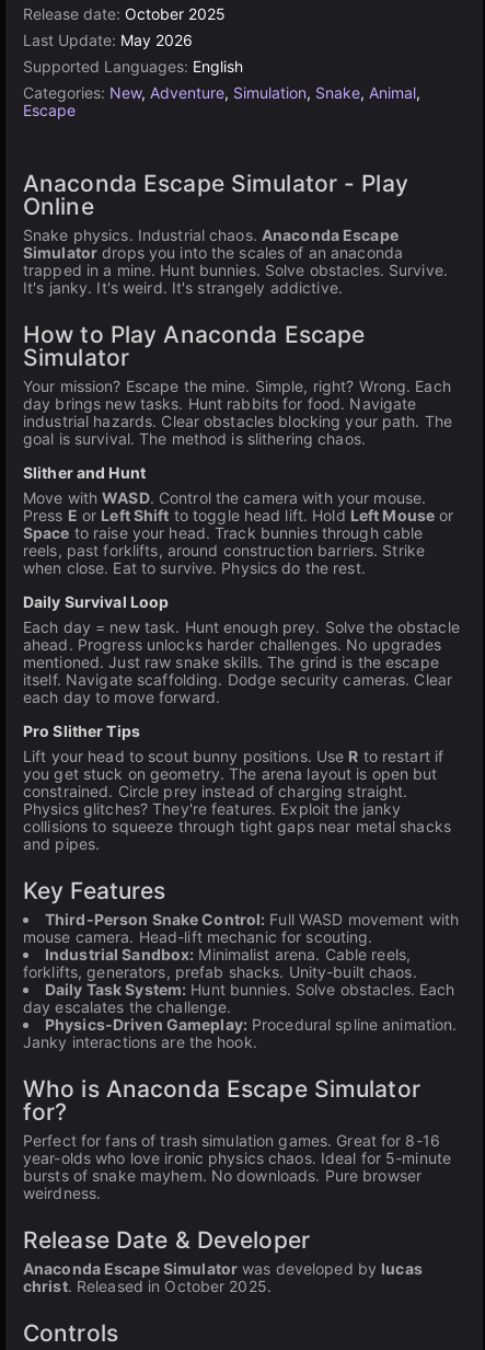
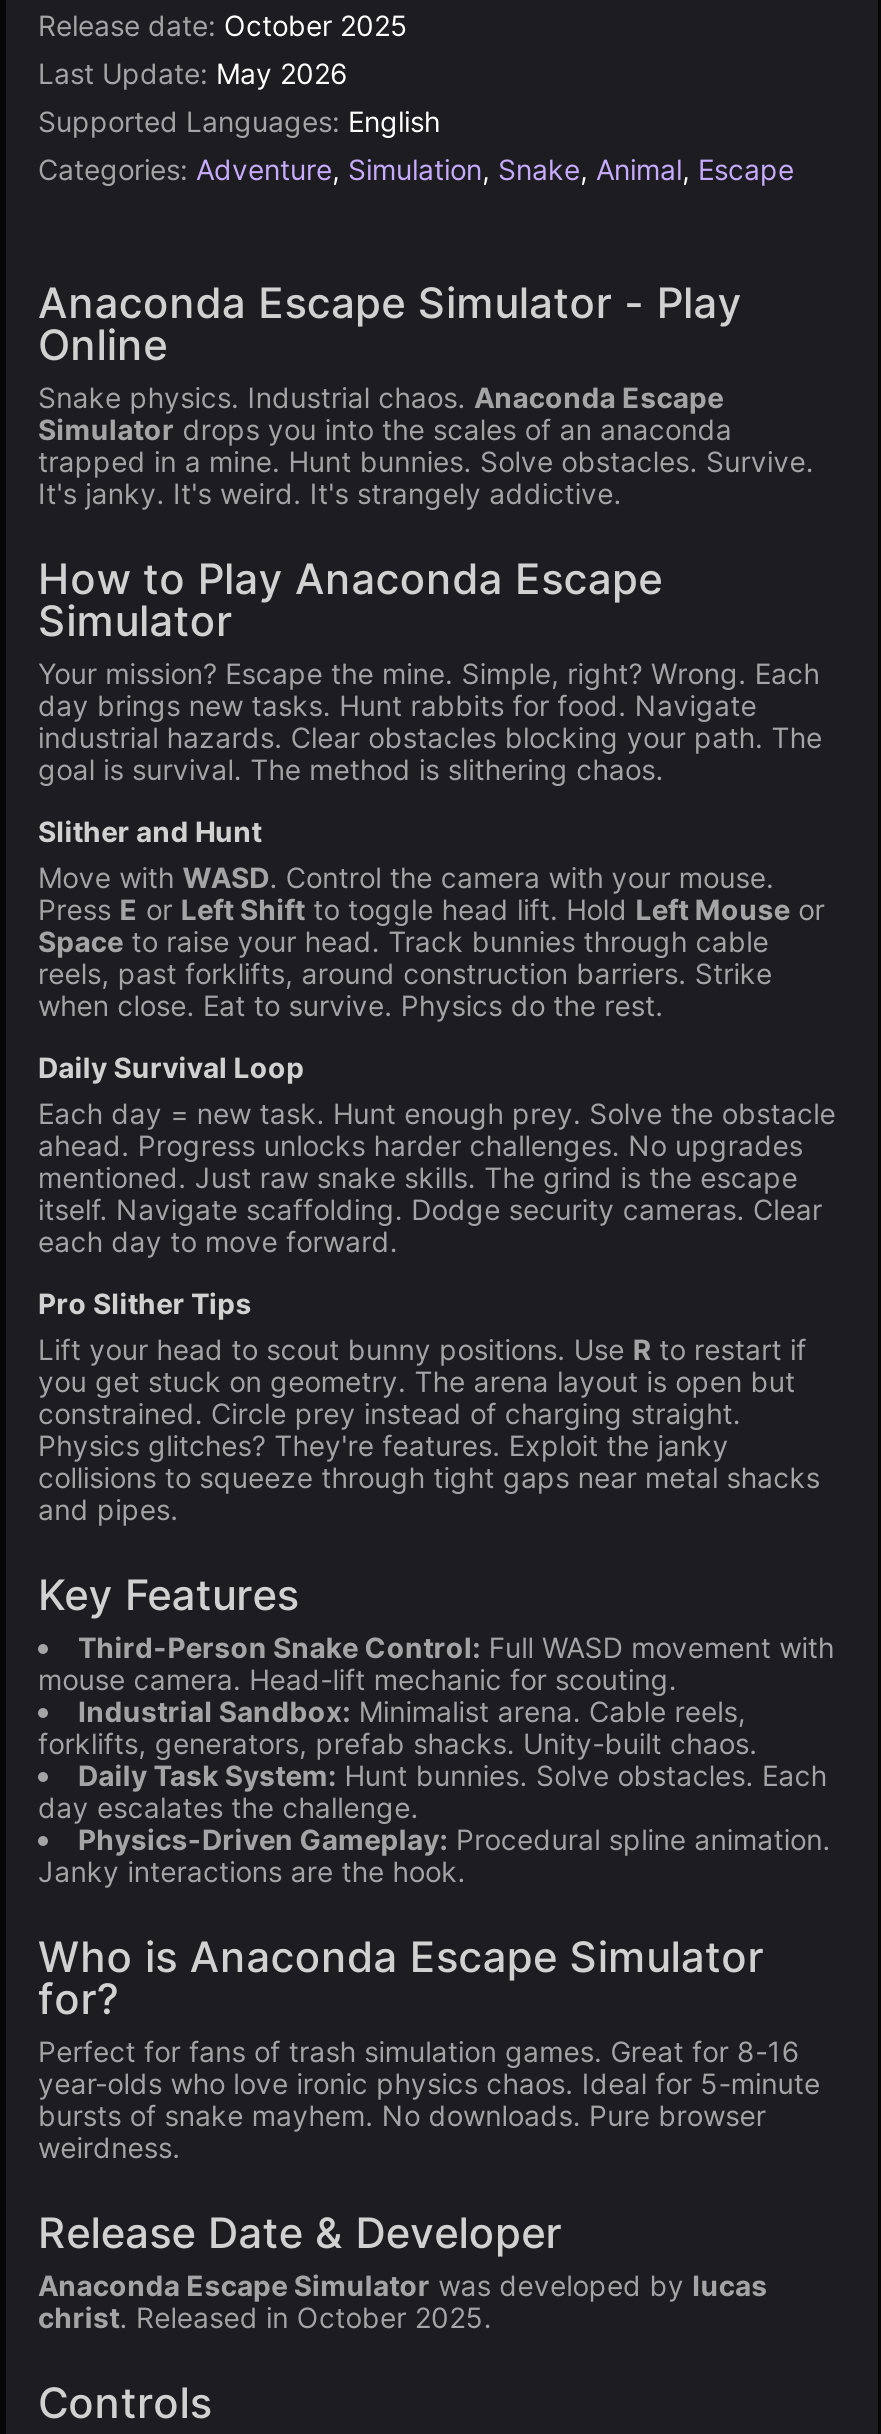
[23,83,420,119] Categories: New, Adventure, Simulation, Snake, Animal, | Escape -> [38,152,794,186] Categories: Adventure, Simulation, Snake, Animal, Escape

